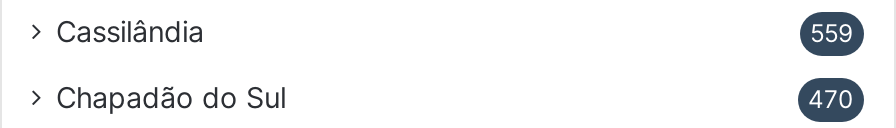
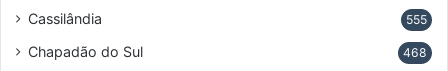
[810,19,854,49] 559 -> [406,12,427,27] 555
[808,85,854,115] 470 -> [403,45,427,60] 468

